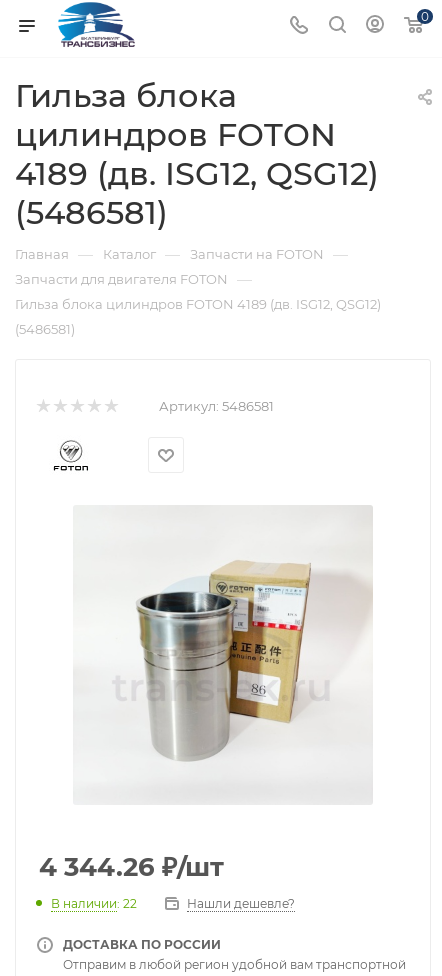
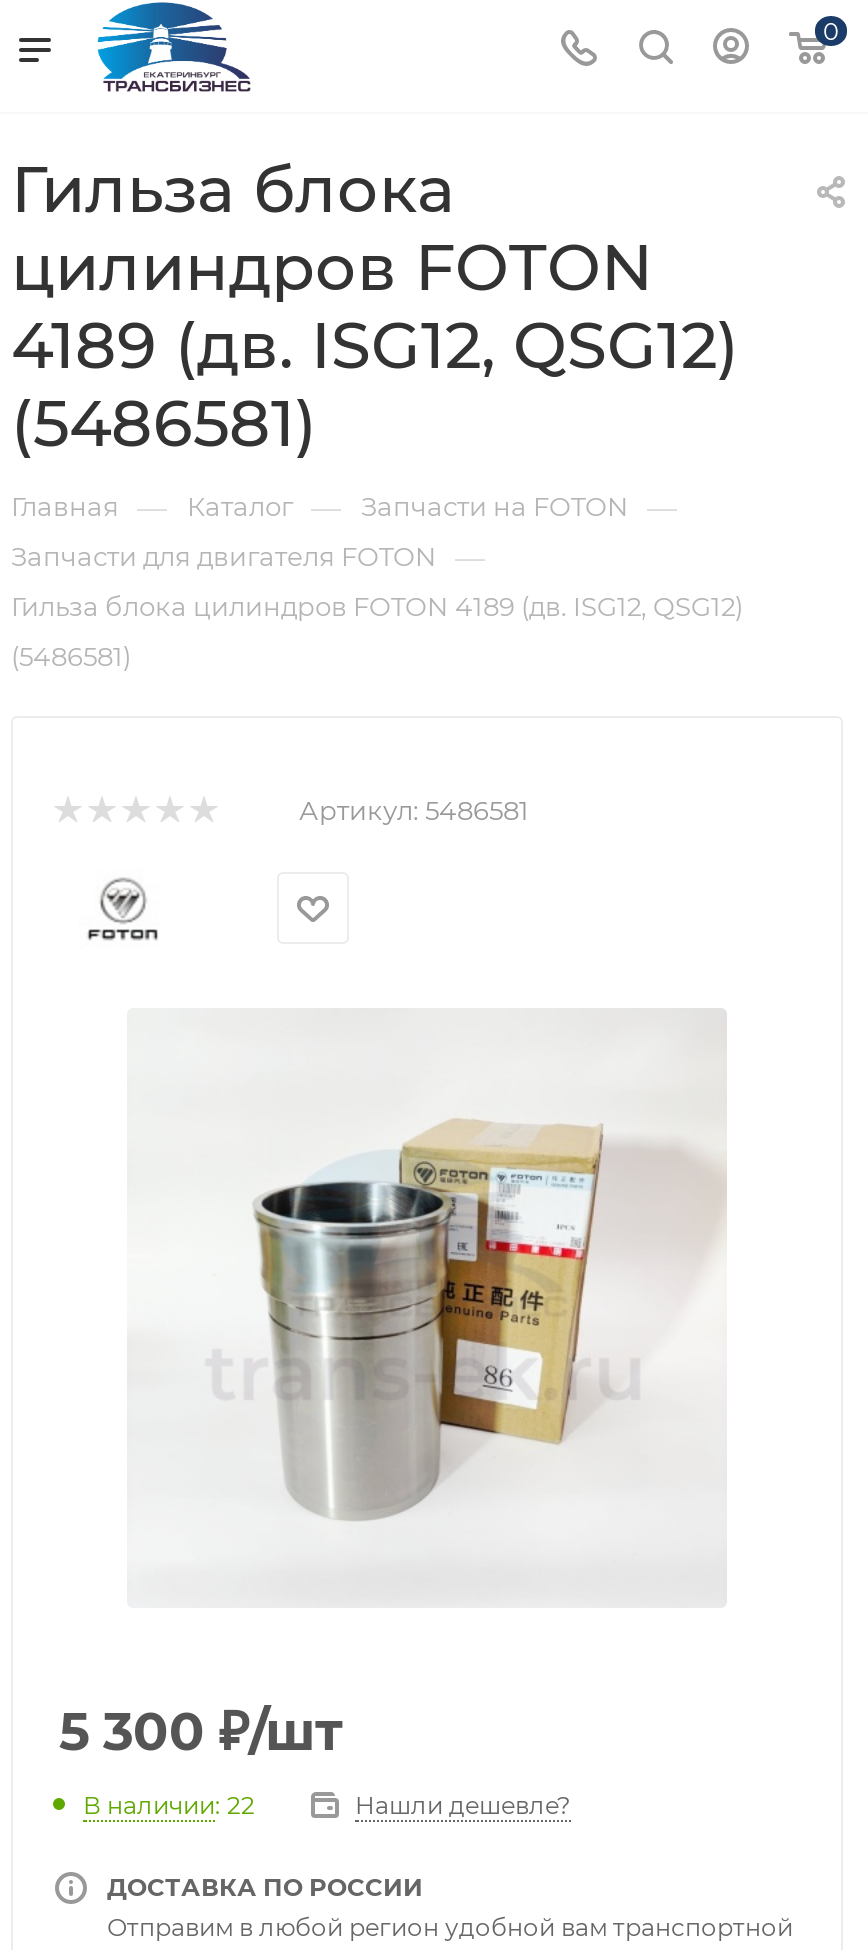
[39,851,224,883] 4 344.26 ₽/шт -> [59,1700,343,1764] 5 300 ₽/шт

